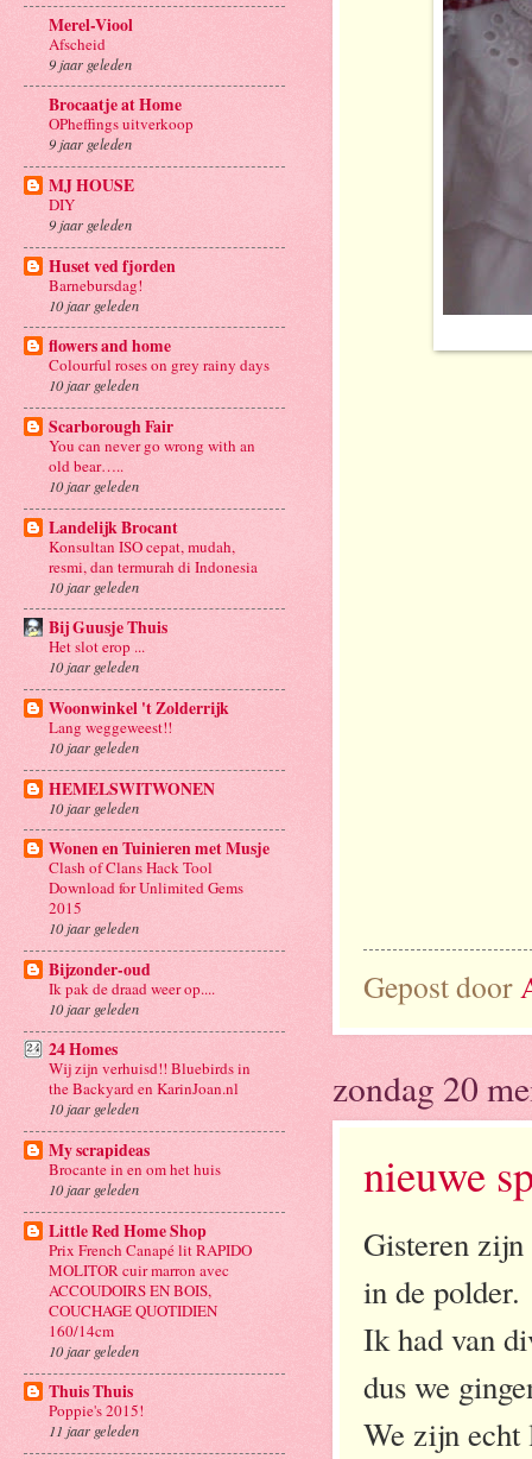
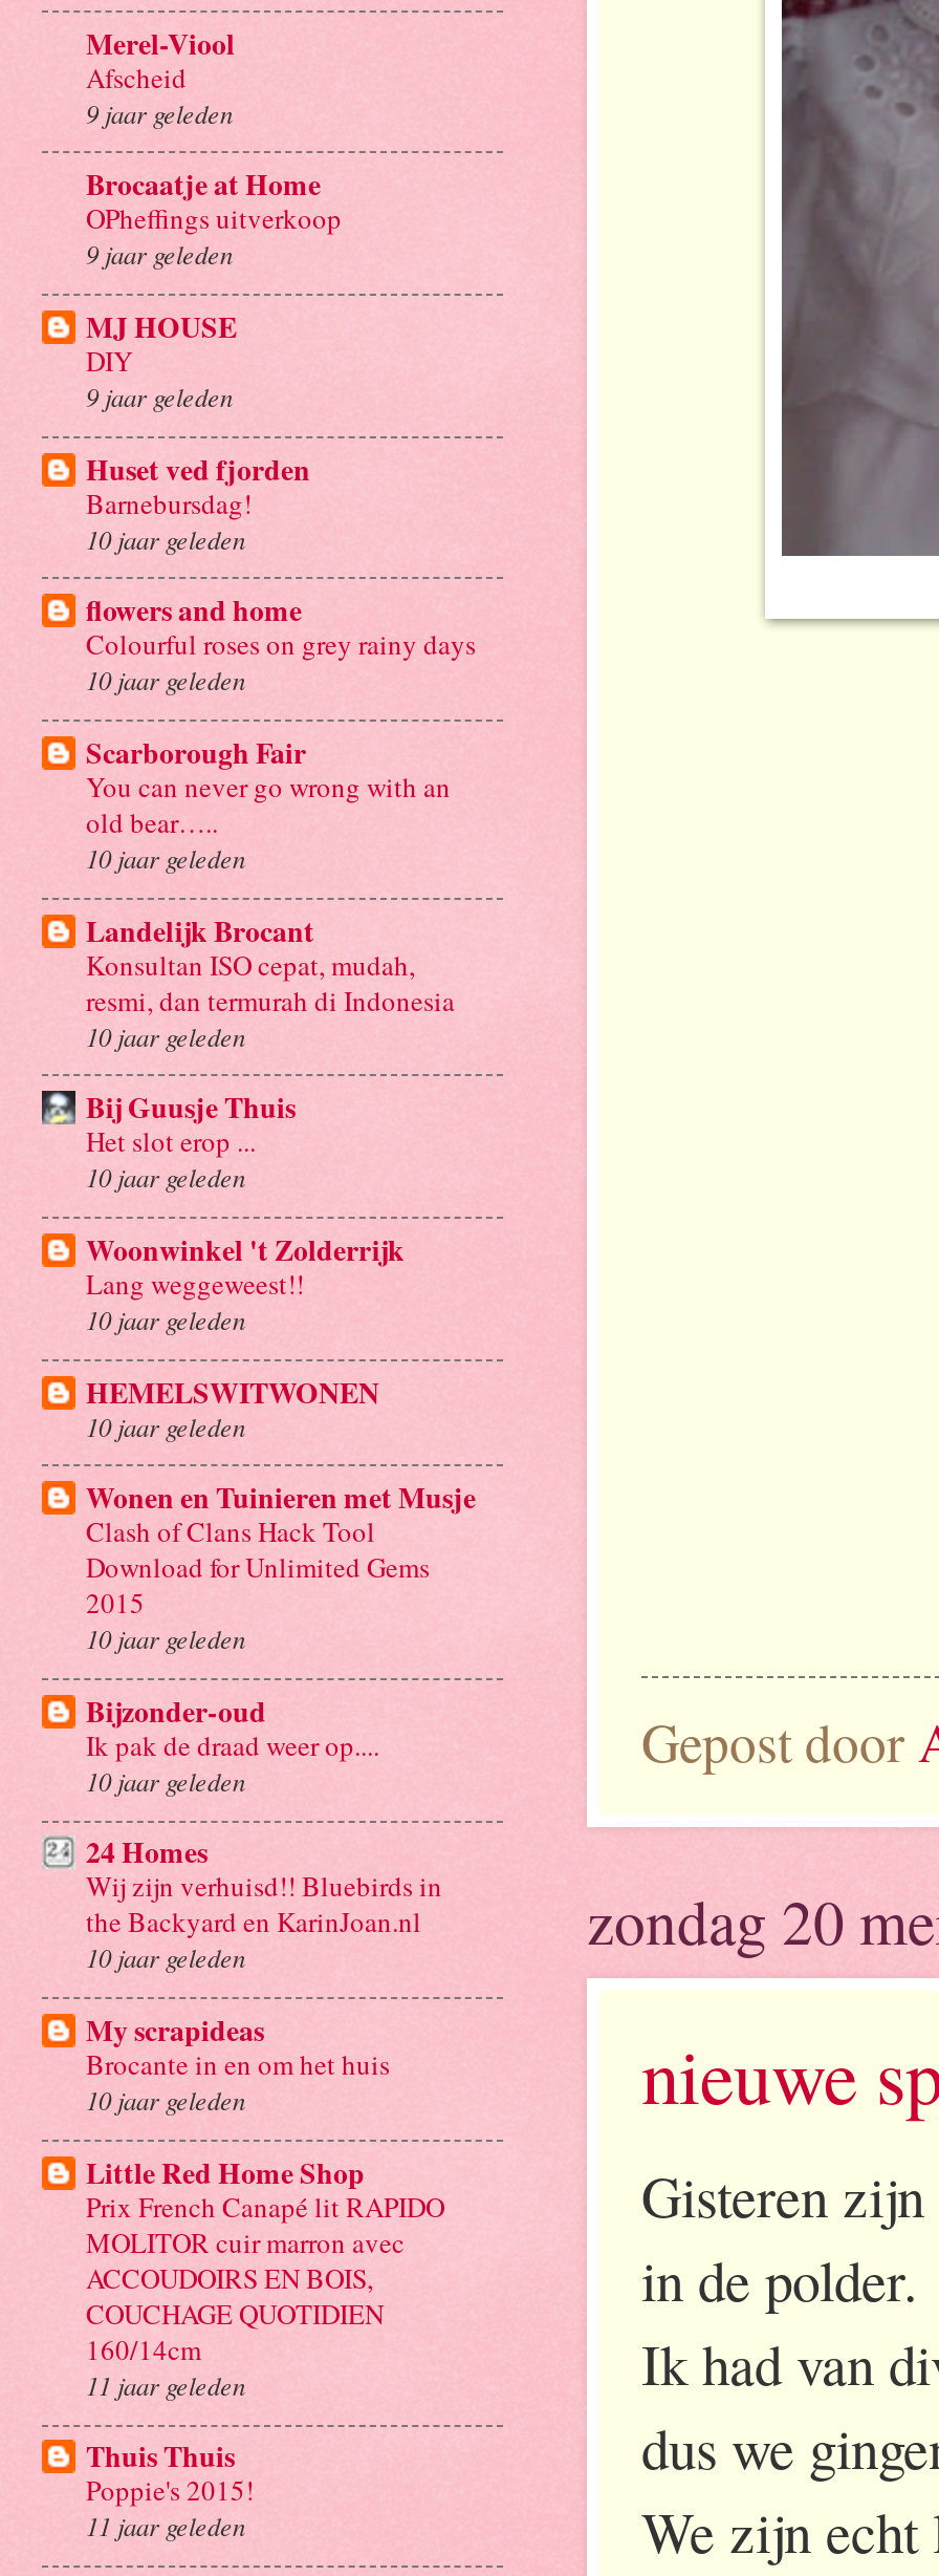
[49,1341,139,1360] 10 jaar geleden -> [86,2368,245,2401] 11 jaar geleden

